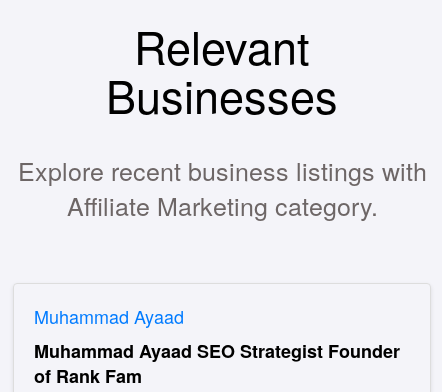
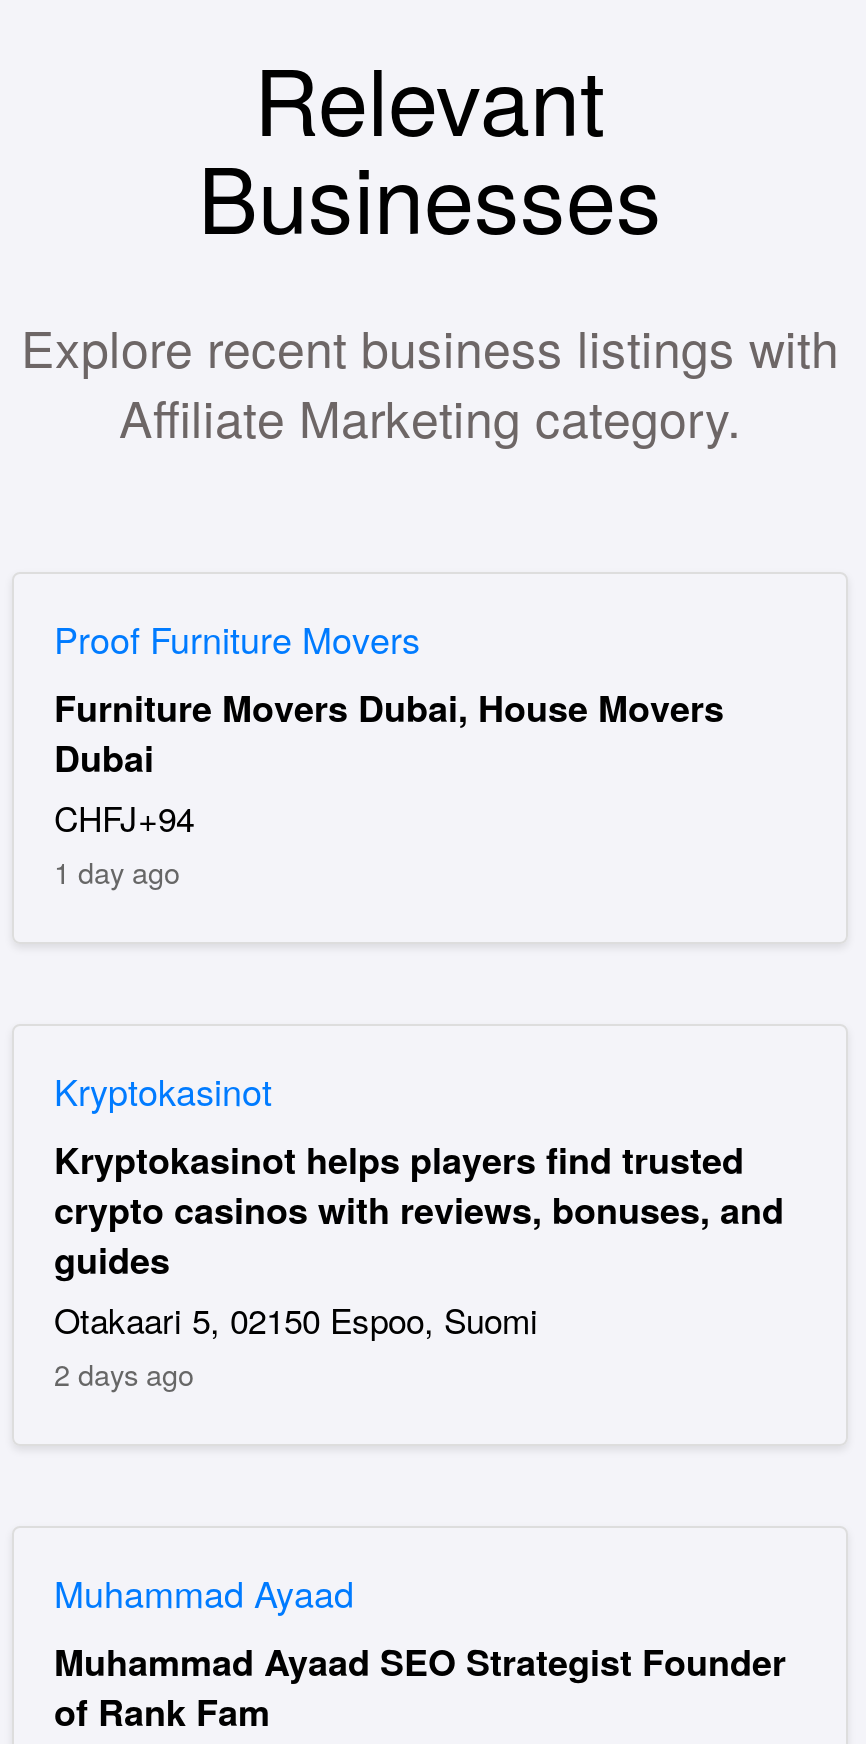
none -> [54,611,724,891] Proof Furniture Movers | Furniture Movers Dubai, House Movers | Dubai | CHFJ+94 | 1 day ago
none -> [54,1063,784,1393] Kryptokasinot | Kryptokasinot helps players find trusted | crypto casinos with reviews, bonuses, and | guides | Otakaari 5, 02150 Espoo, Suomi | 2 days ago

